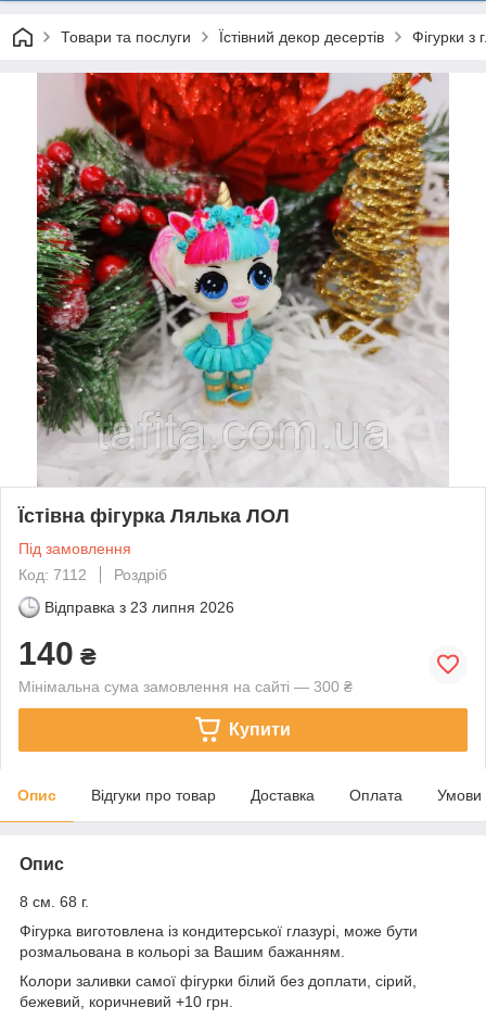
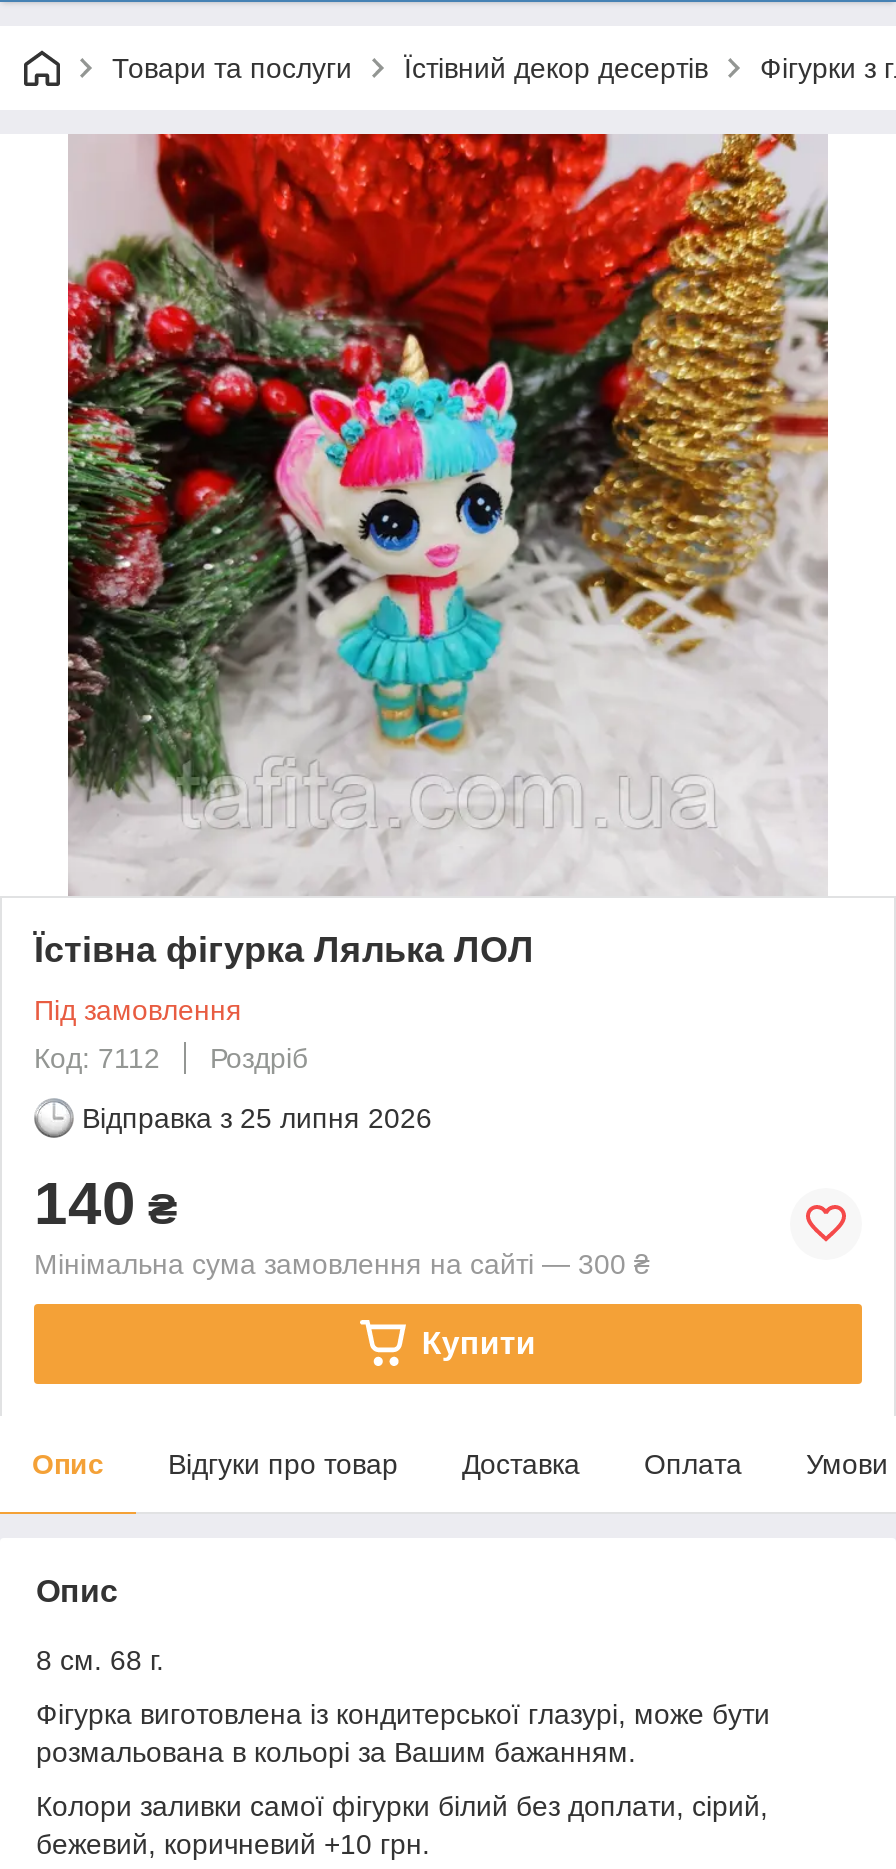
[44,598,234,616] Відправка з 23 липня 2026 -> [82,1102,432,1134] Відправка з 25 липня 2026

